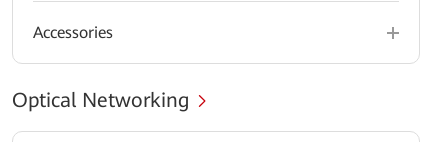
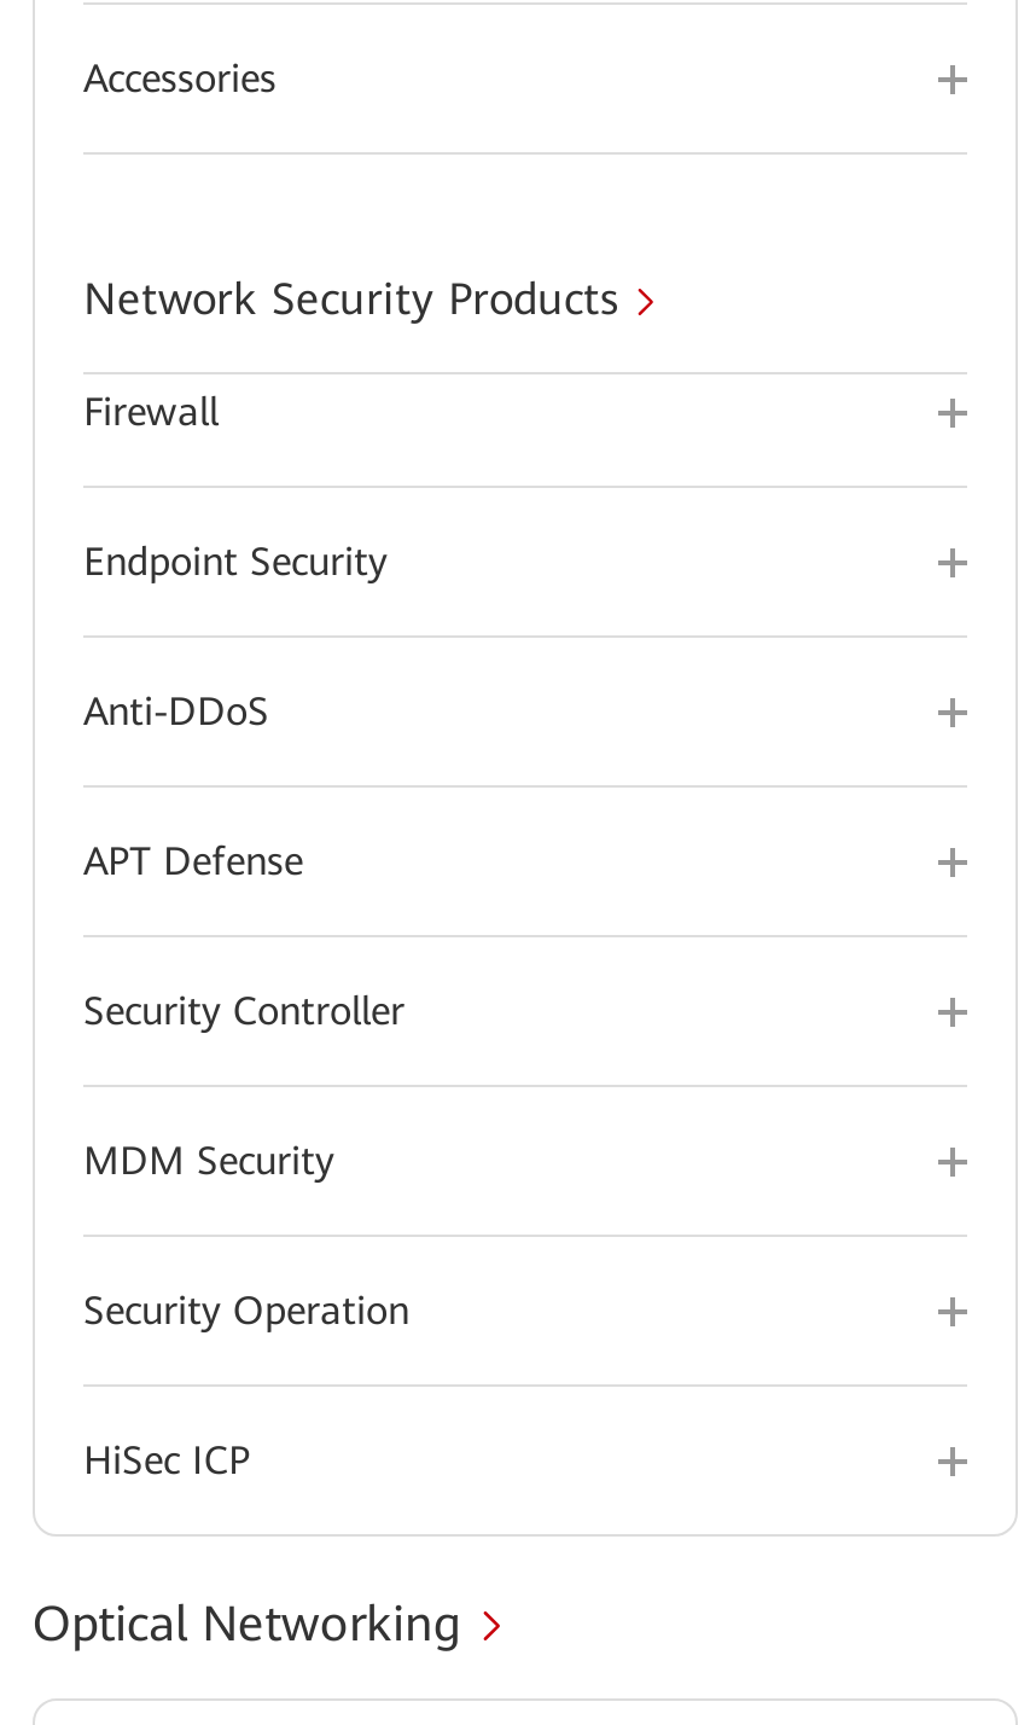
none -> [83,273,619,1483] Network Security Products | Firewall | Endpoint Security | Anti-DDoS | APT Defense | Security Controller | MDM Security | Security Operation | HiSec ICP

